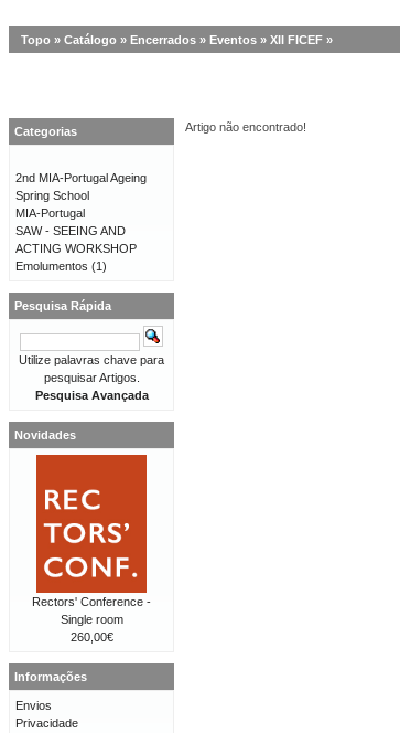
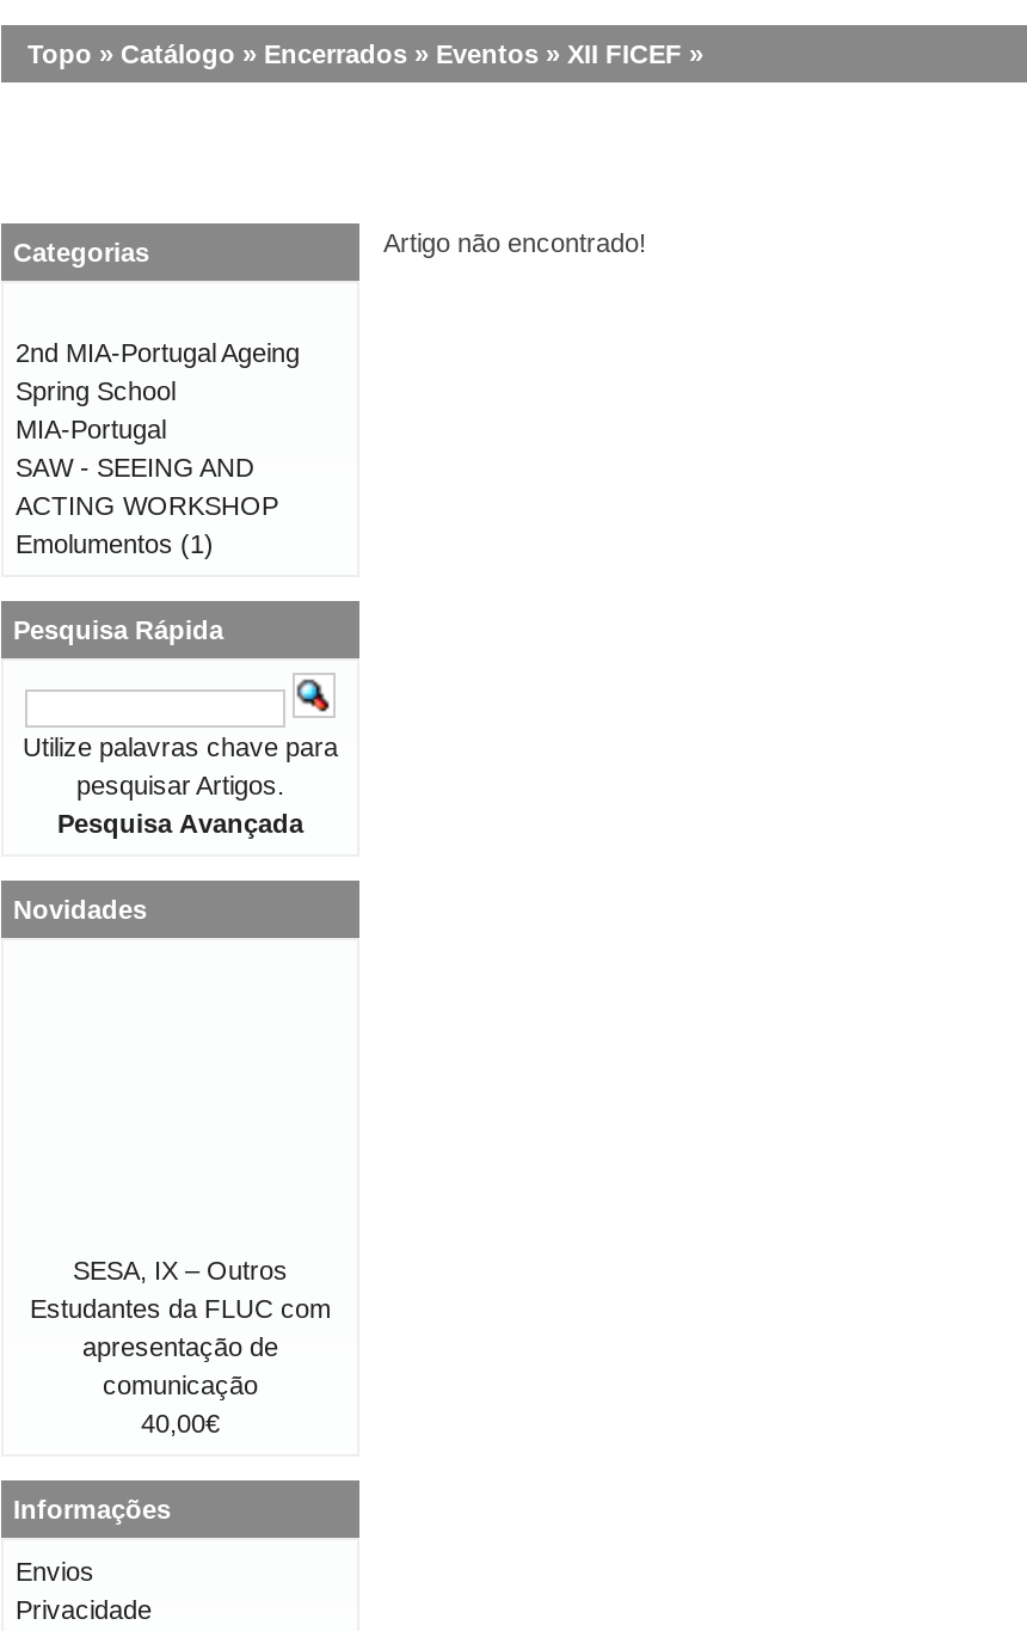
[35,454,148,552] [image] -> none
[32,595,151,644] Rectors' Conference - | Single room | 260,00€ -> [30,1256,331,1437] SESA, IX – Outros | Estudantes da FLUC com | apresentação de | comunicação | 40,00€

